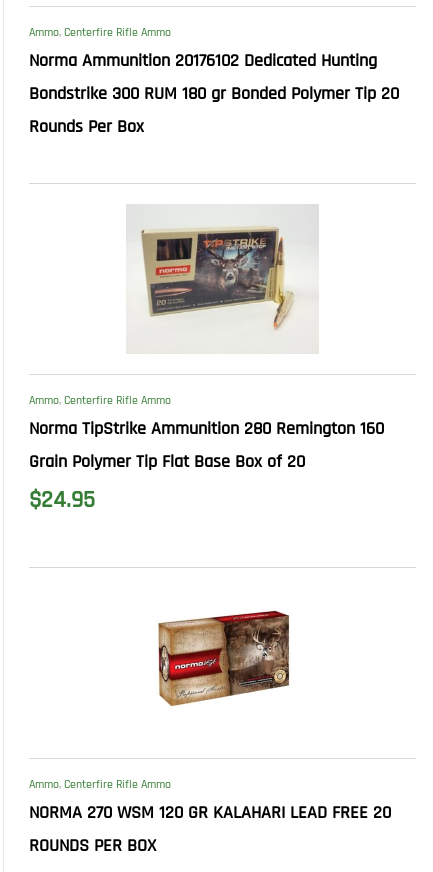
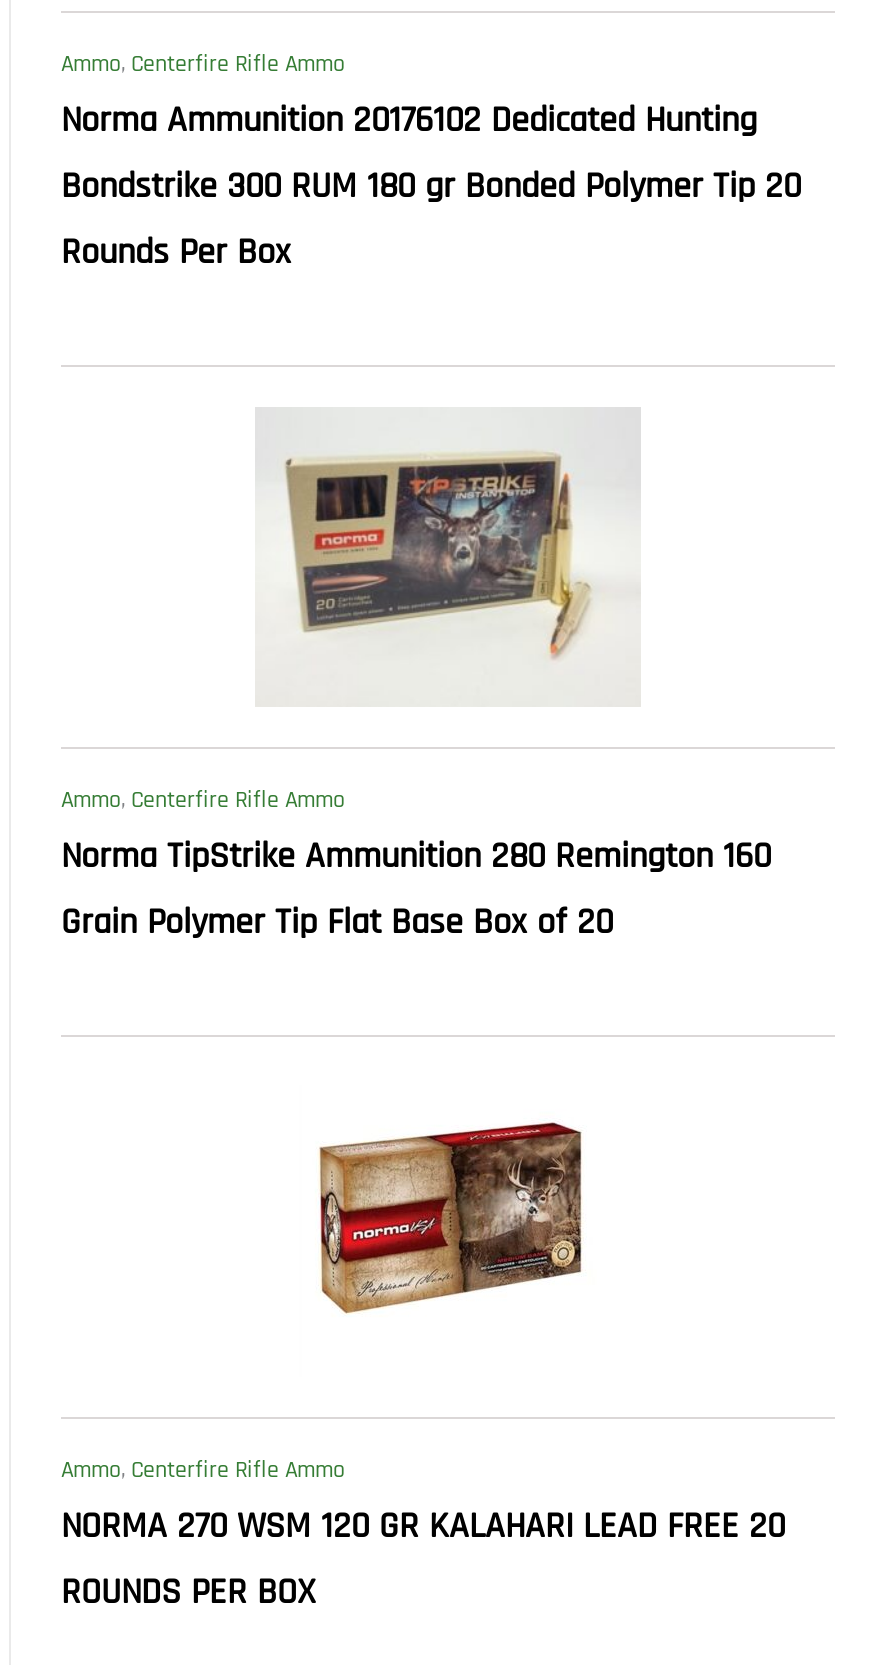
[29,485,95,515] $24.95 -> none

